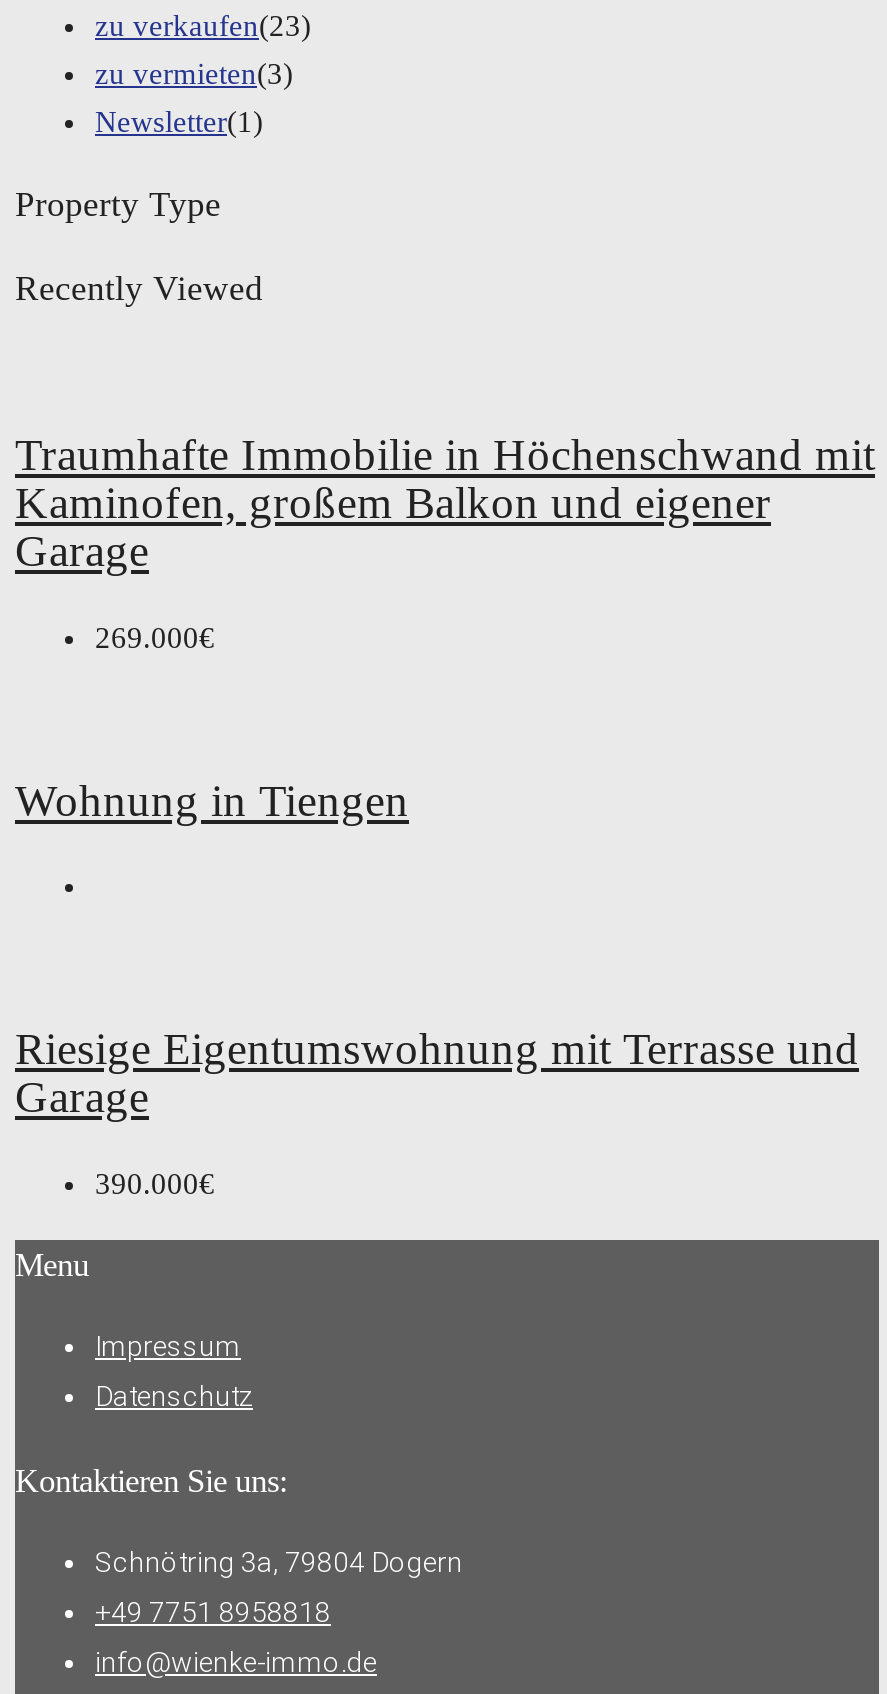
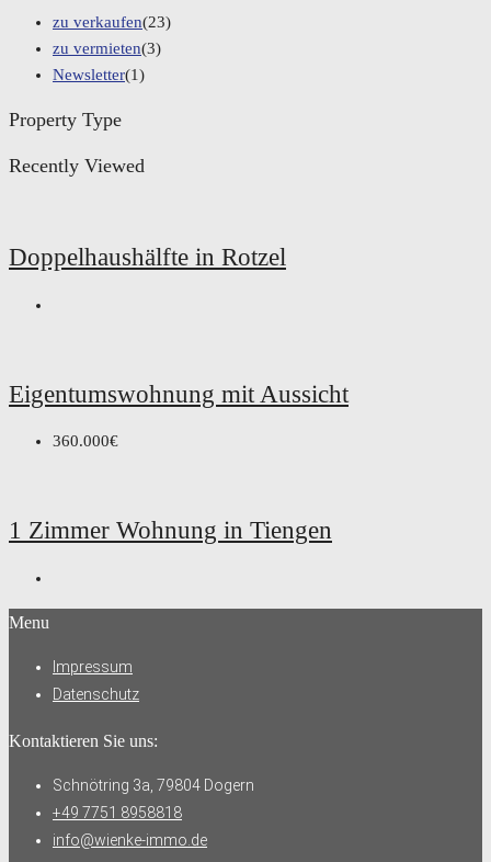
[15,430,875,825] Traumhafte Immobilie in Höchenschwand mit | Kaminofen, großem Balkon und eigener | Garage | 269.000€ | Wohnung in Tiengen -> [9,244,286,271] Doppelhaushälfte in Rotzel
[15,1024,859,1199] Riesige Eigentumswohnung mit Terrasse und | Garage | 390.000€ -> [9,380,349,544] Eigentumswohnung mit Aussicht | 360.000€ | 1 Zimmer Wohnung in Tiengen

